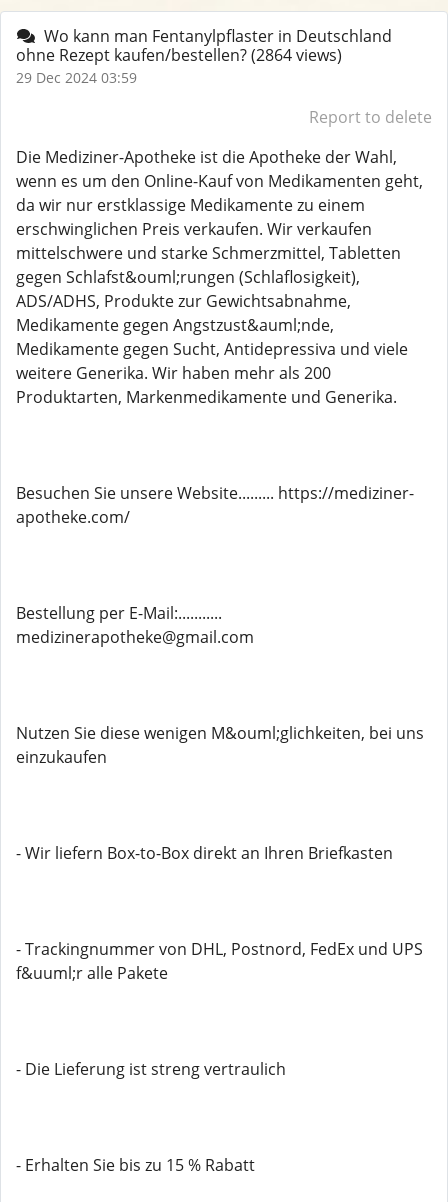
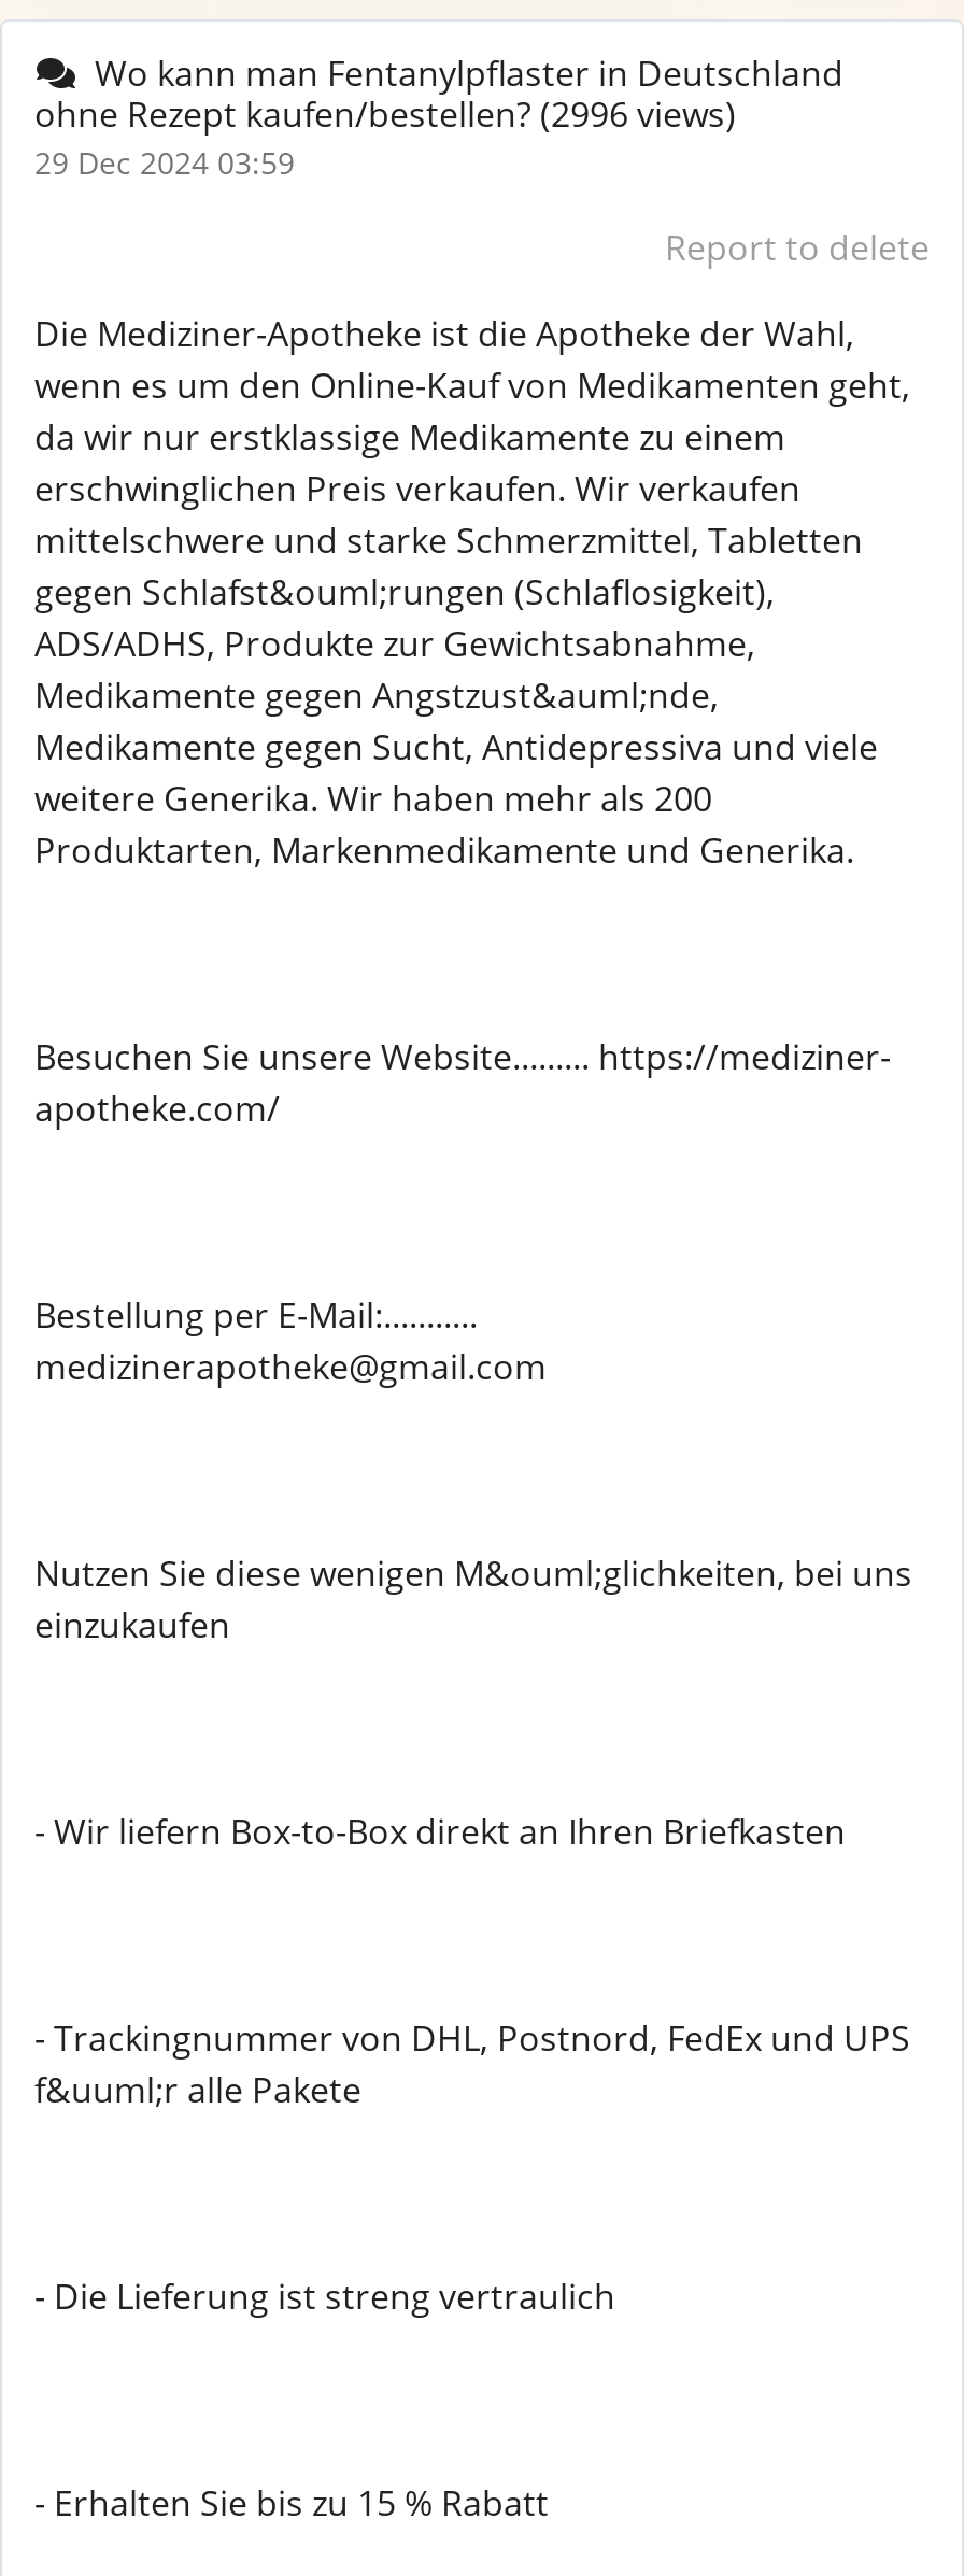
[16,44,342,66] ohne Rezept kaufen/bestellen? (2864 views) -> [34,90,736,138] ohne Rezept kaufen/bestellen? (2996 views)

